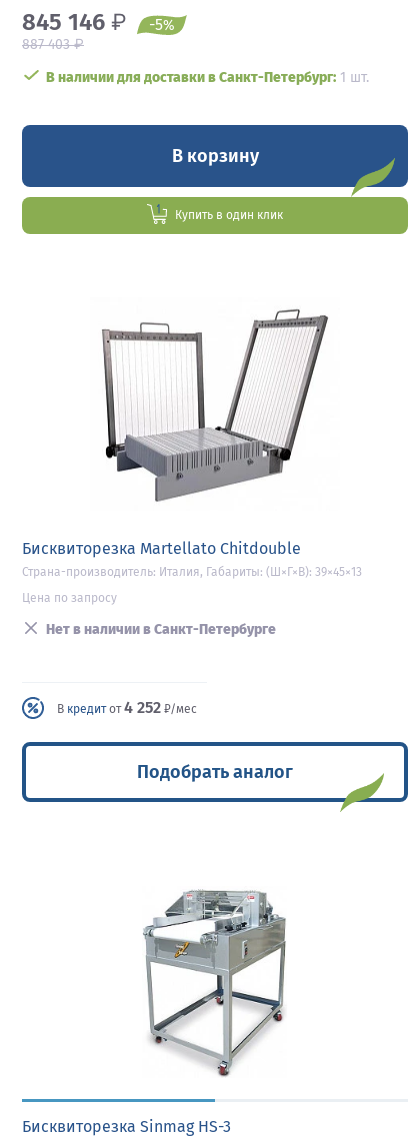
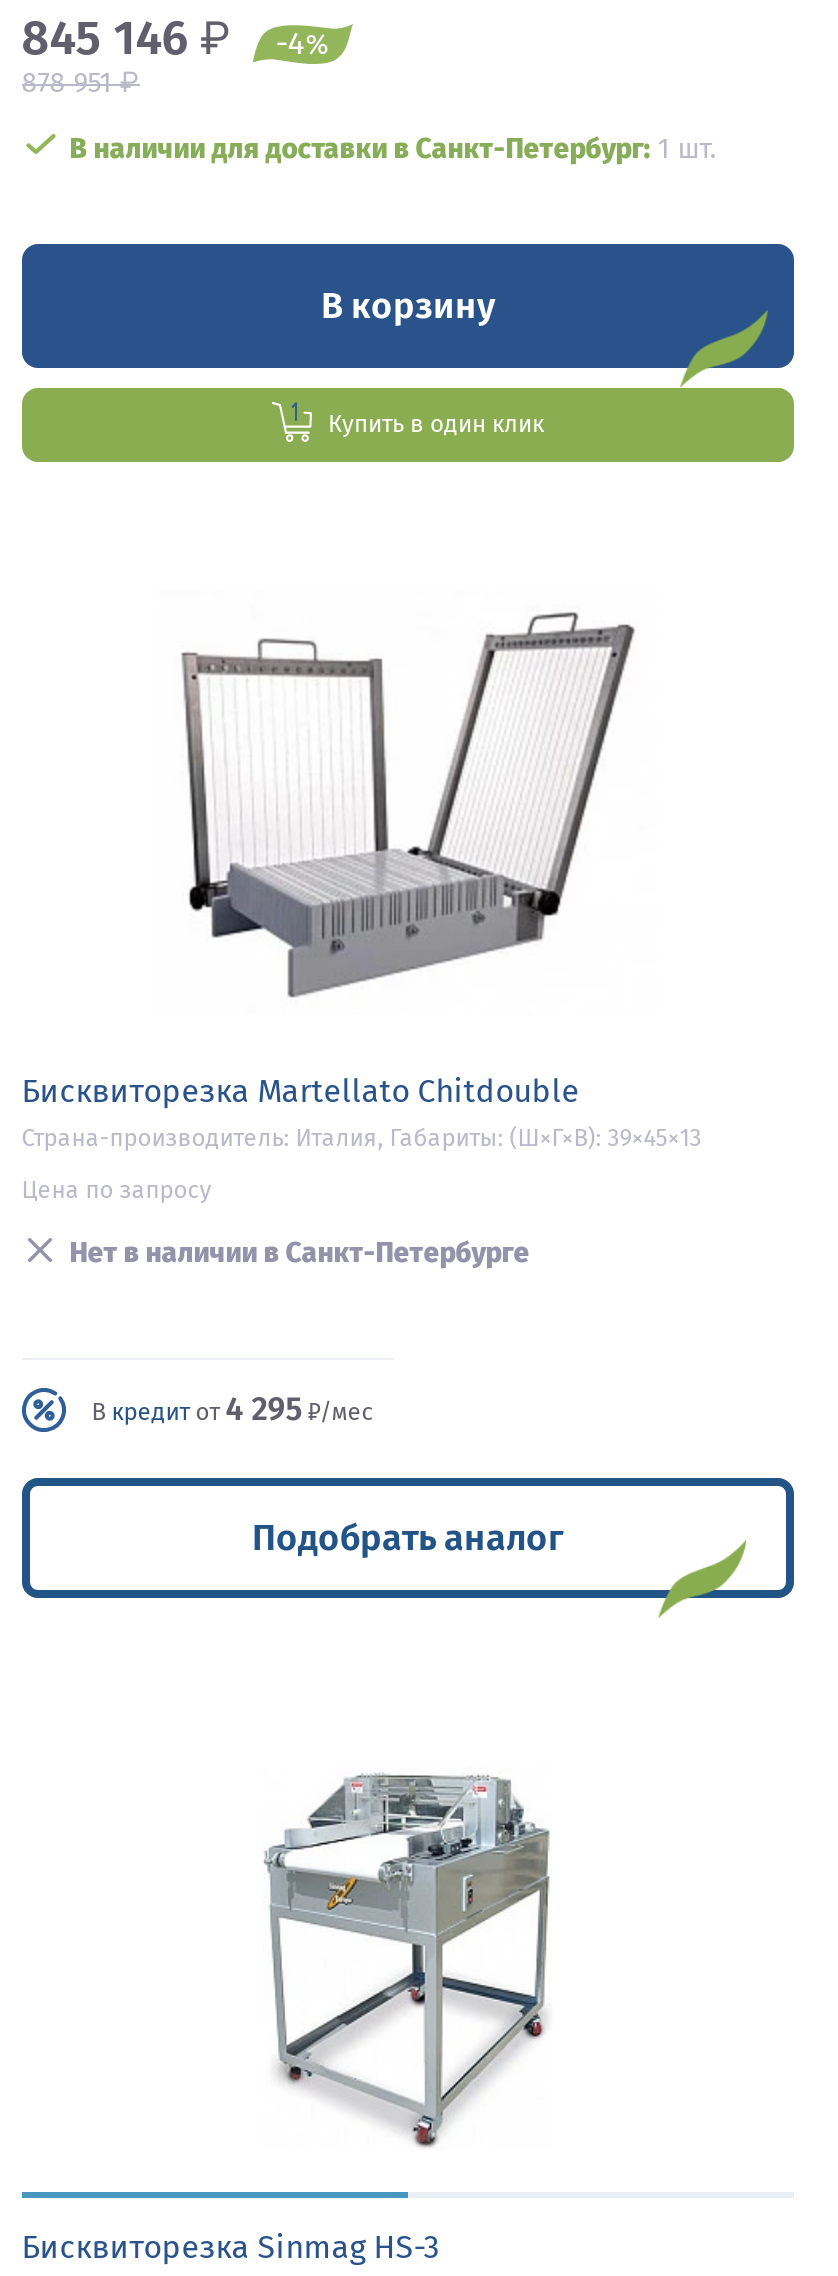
[22,8,175,36] 845 146 ₽ -5% -> [22,10,330,66] 845 146 ₽ -4%
[22,35,84,53] 887 403₽ -> [22,64,140,100] 878 951₽
[57,698,197,717] В кредит от4 252 ₽/мес -> [92,1390,374,1428] В кредит от4 295 ₽/мес

